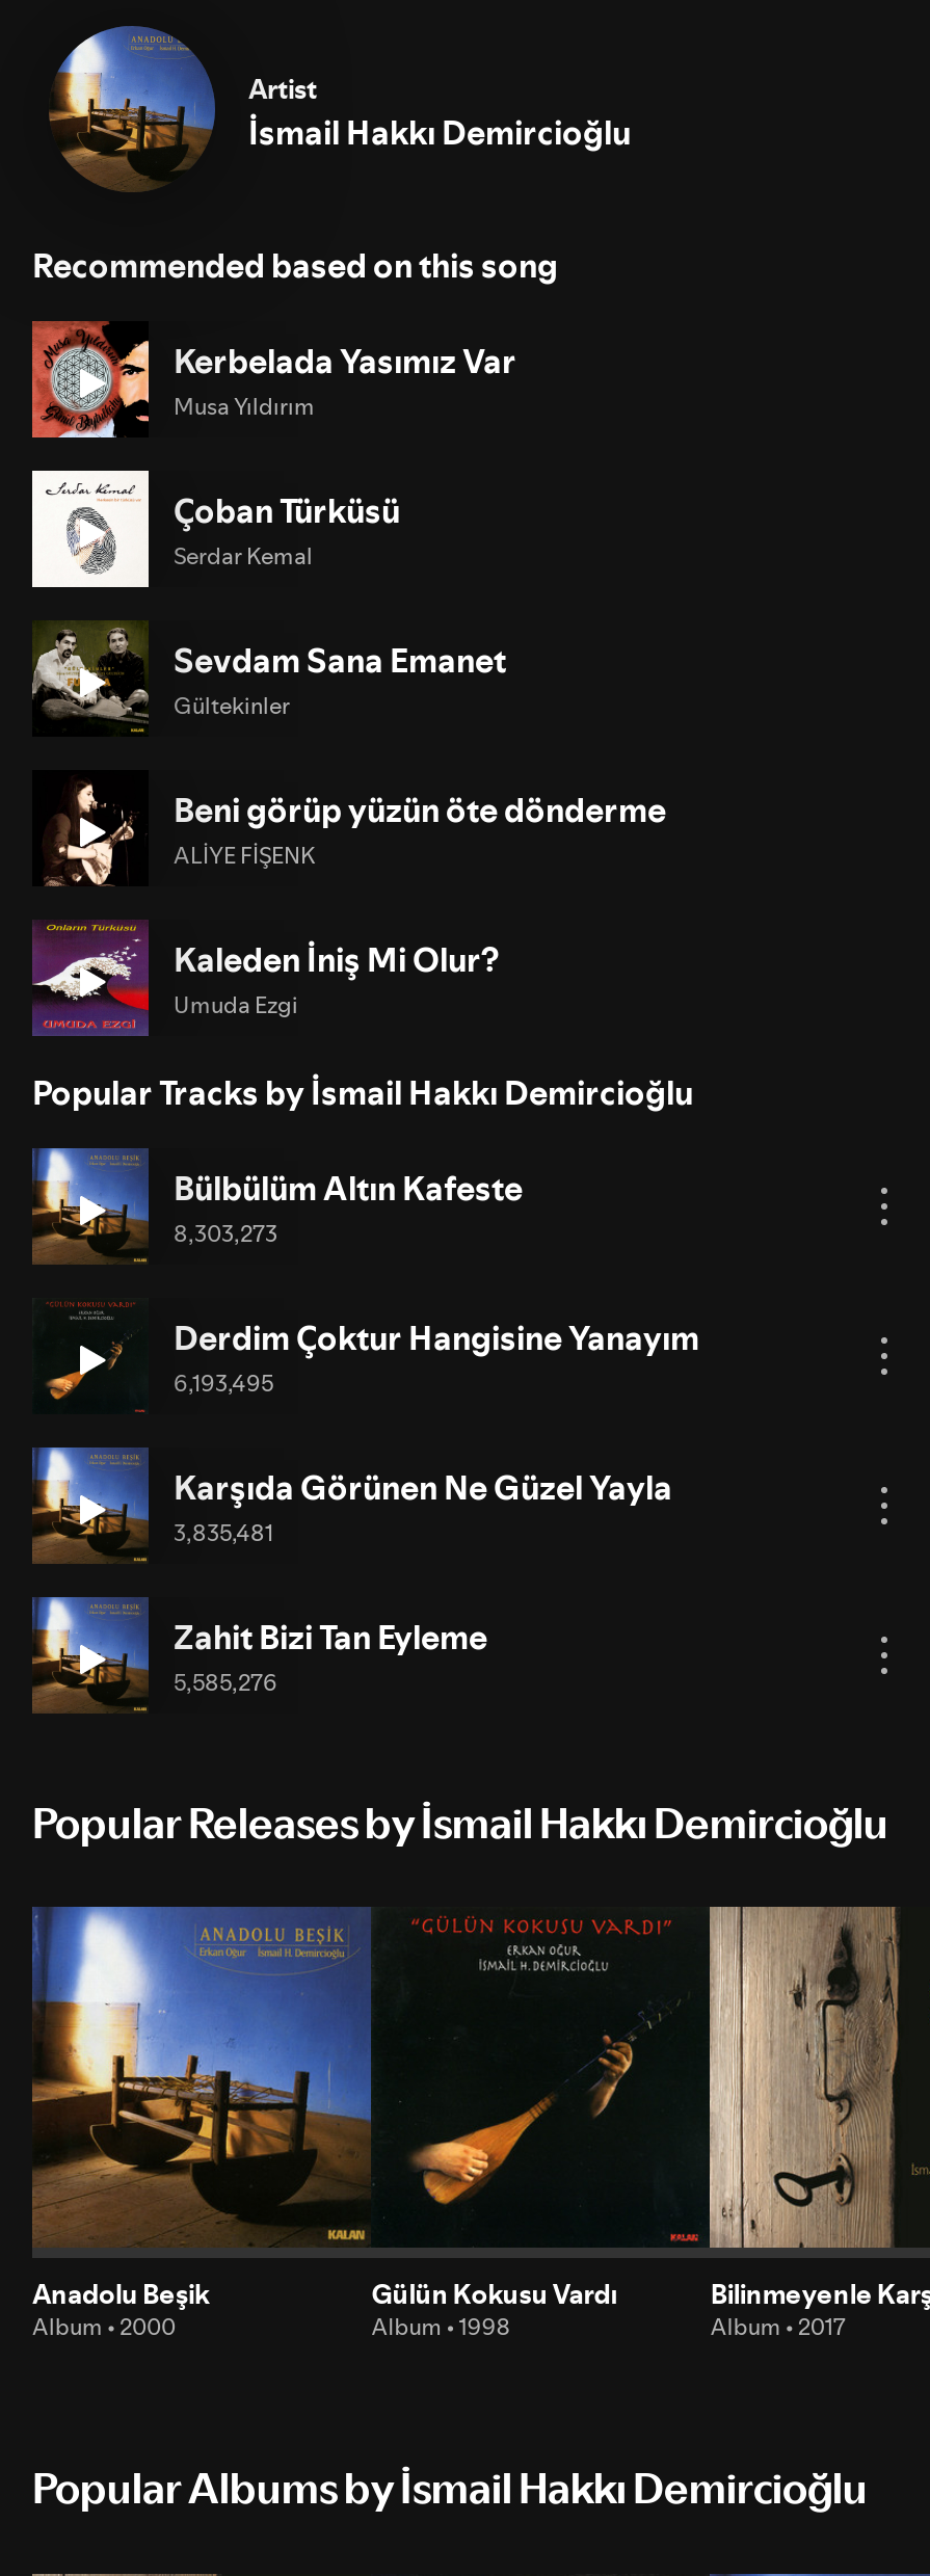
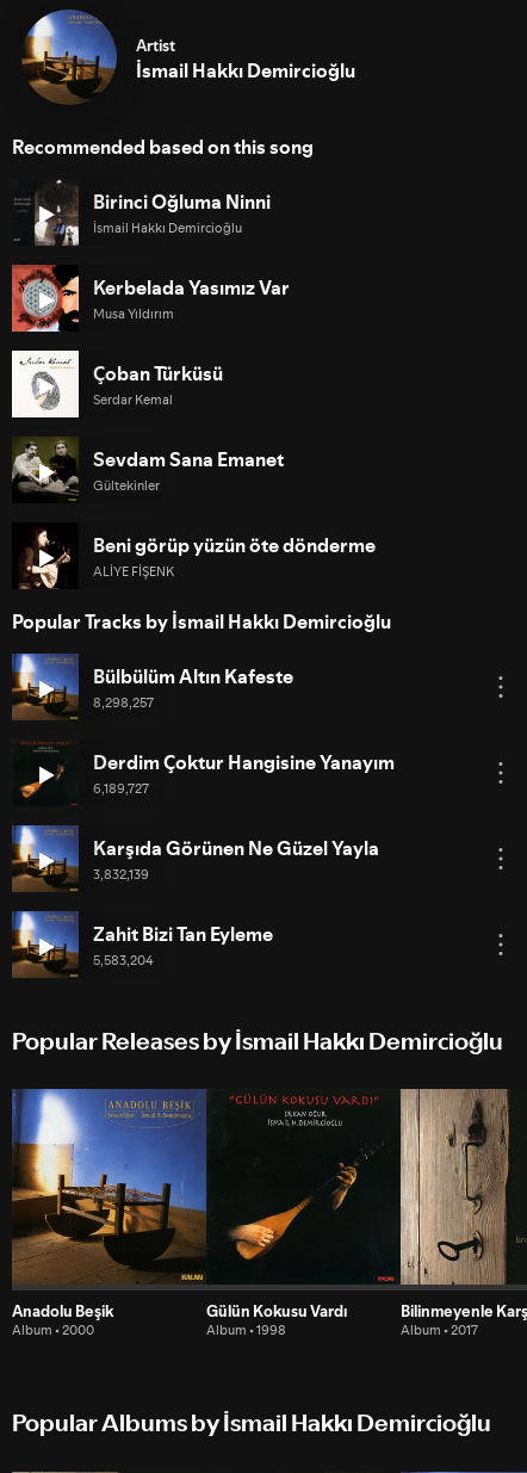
none -> [14,179,271,247] [image] | Birinci Oğluma Ninni | İsmail Hakkı Demircioğlu
moved [30,319,666,871] -> [11,264,376,580]: [image] | Kerbelada Yasımız Var | Musa Yıldırım | ... | Beni görüp yüzün öte dönderme | ALİYE FİŞENK
[32,920,500,1038] [image] | Kaleden İniş Mi Olur? | Umuda Ezgi -> none
[174,1218,277,1249] 8,303,273 -> [93,694,154,712] 8,298,257
[174,1368,273,1399] 6,193,495 -> [93,780,149,798] 6,189,727
[174,1518,273,1549] 3,835,481 -> [93,866,149,883] 3,832,139
[174,1667,277,1698] 5,585,276 -> [93,951,154,969] 5,583,204

